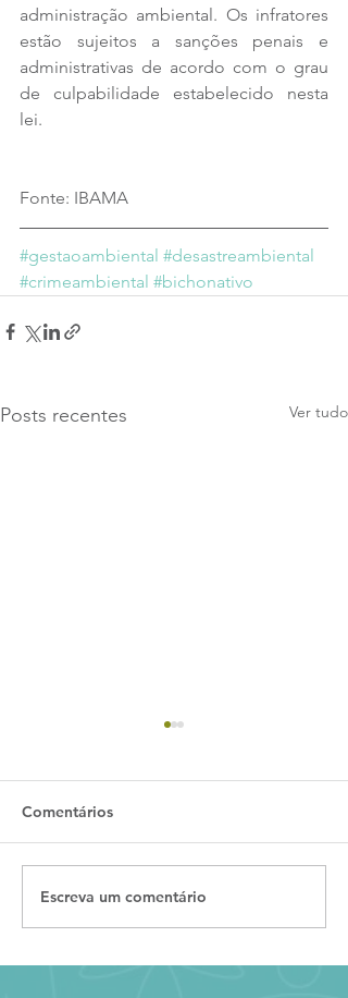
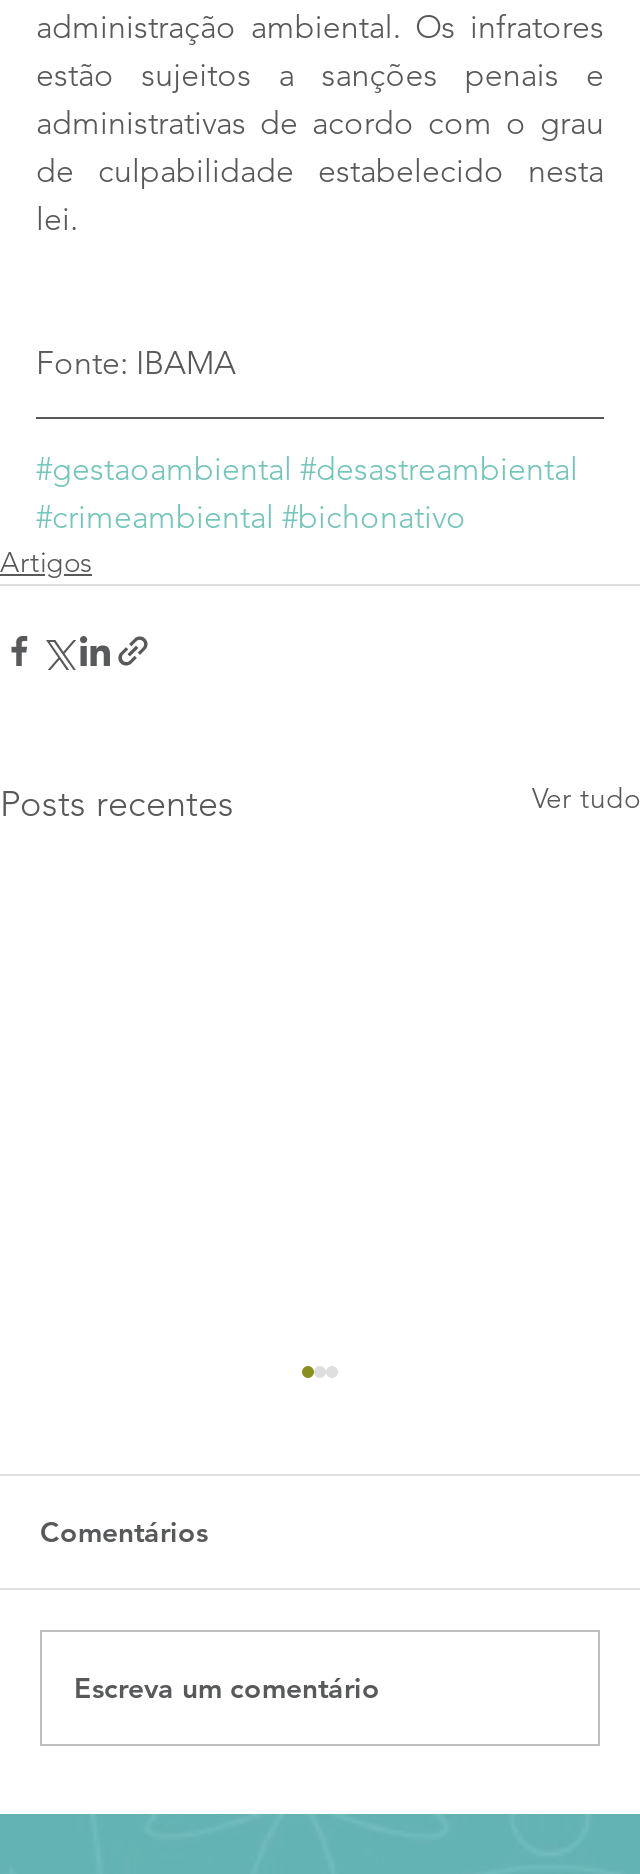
none -> [0,544,92,580] Artigos

